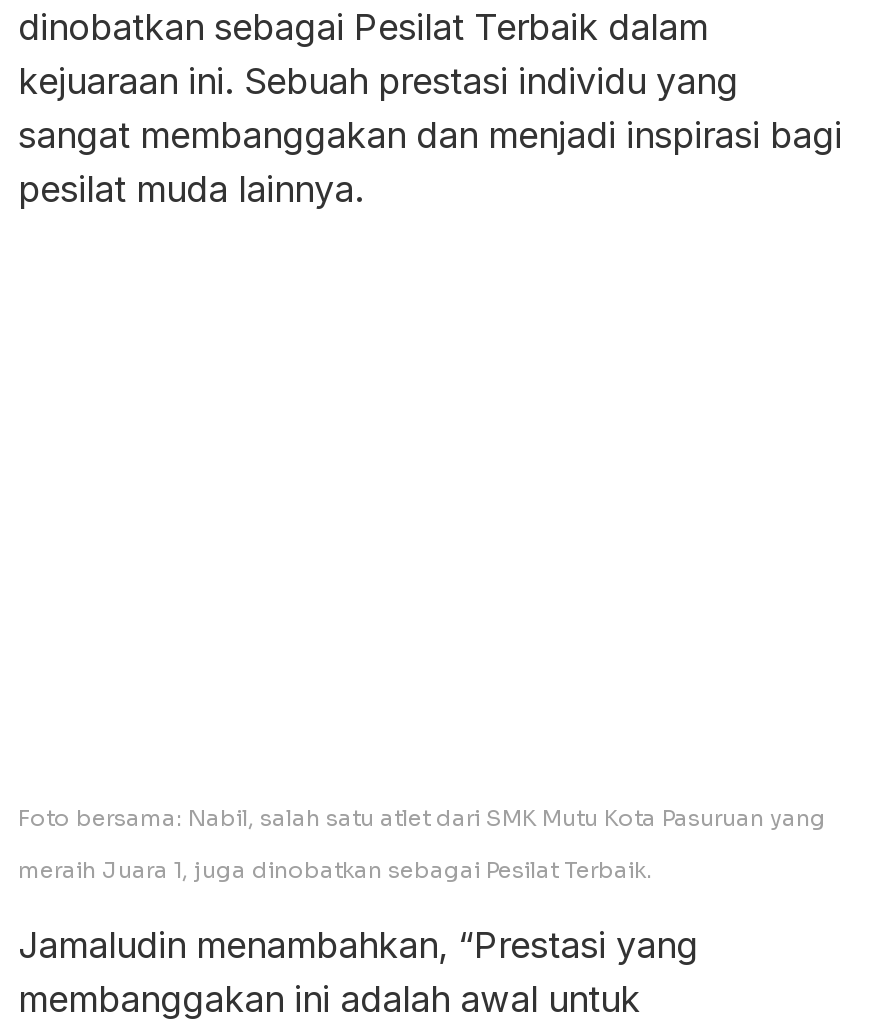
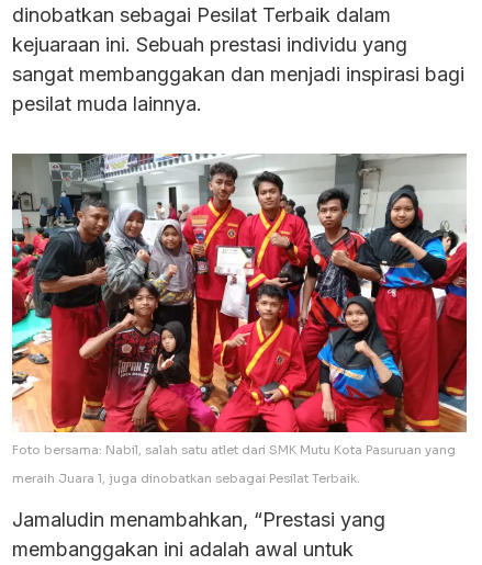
none -> [11,152,468,433] [image]

